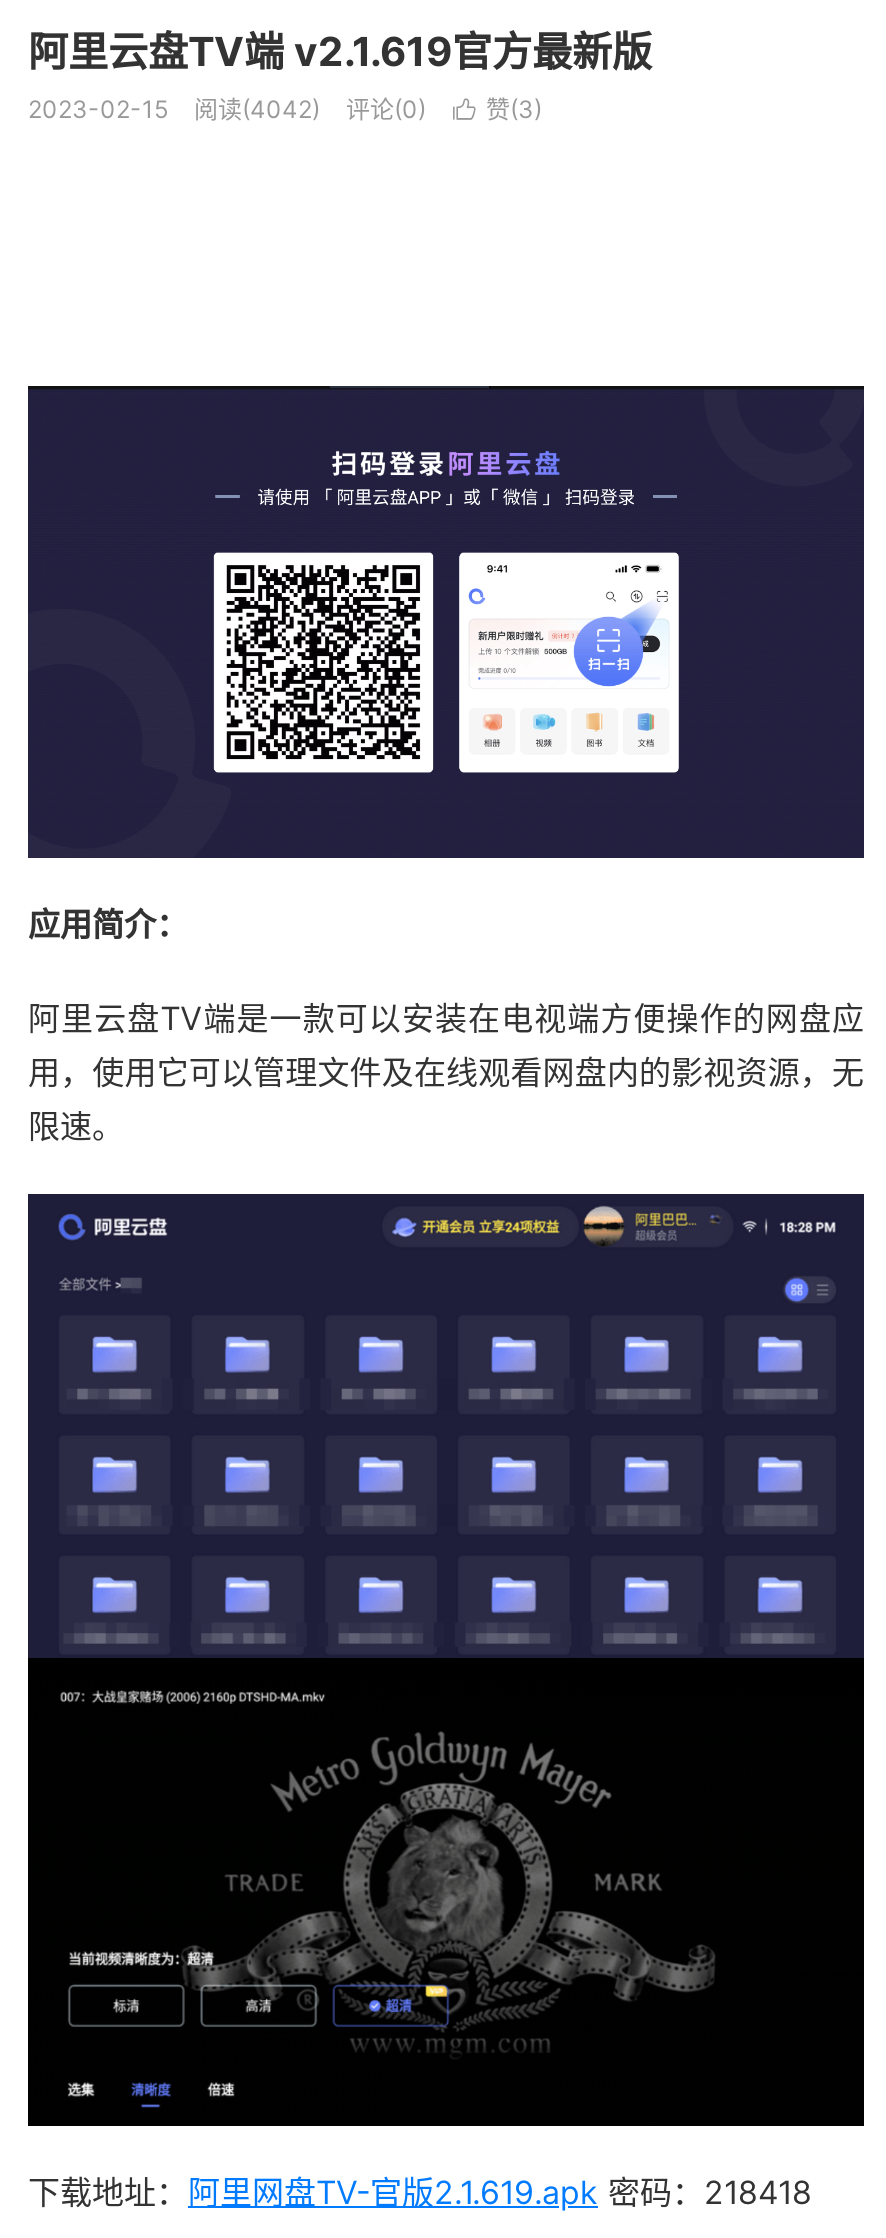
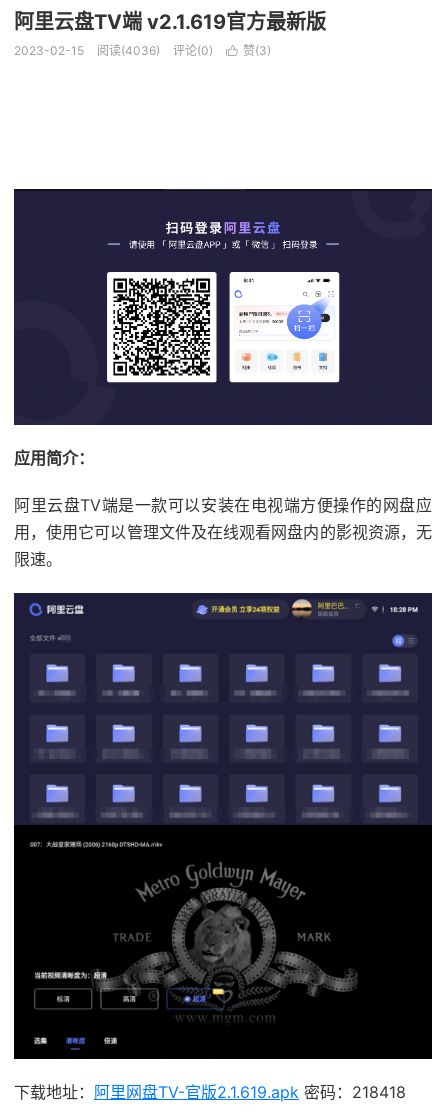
[194,94,320,124] 阅读(4042) -> [97,43,160,58] 阅读(4036)

